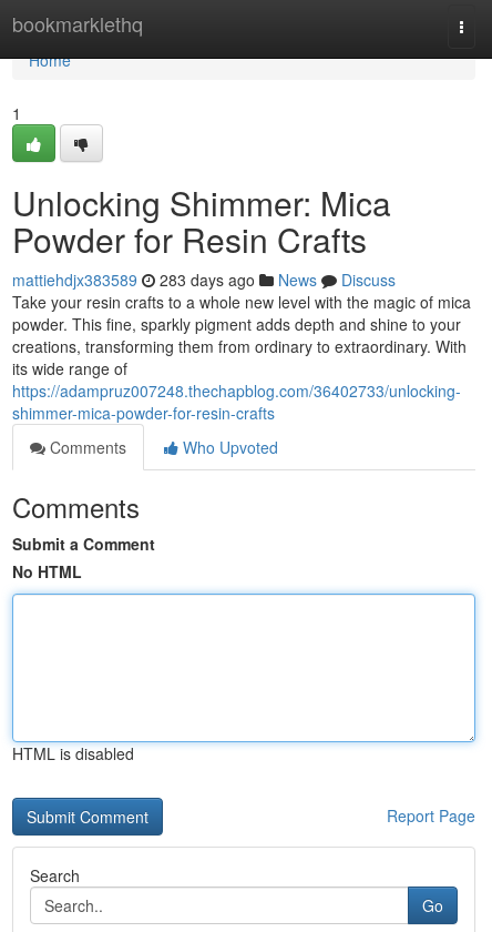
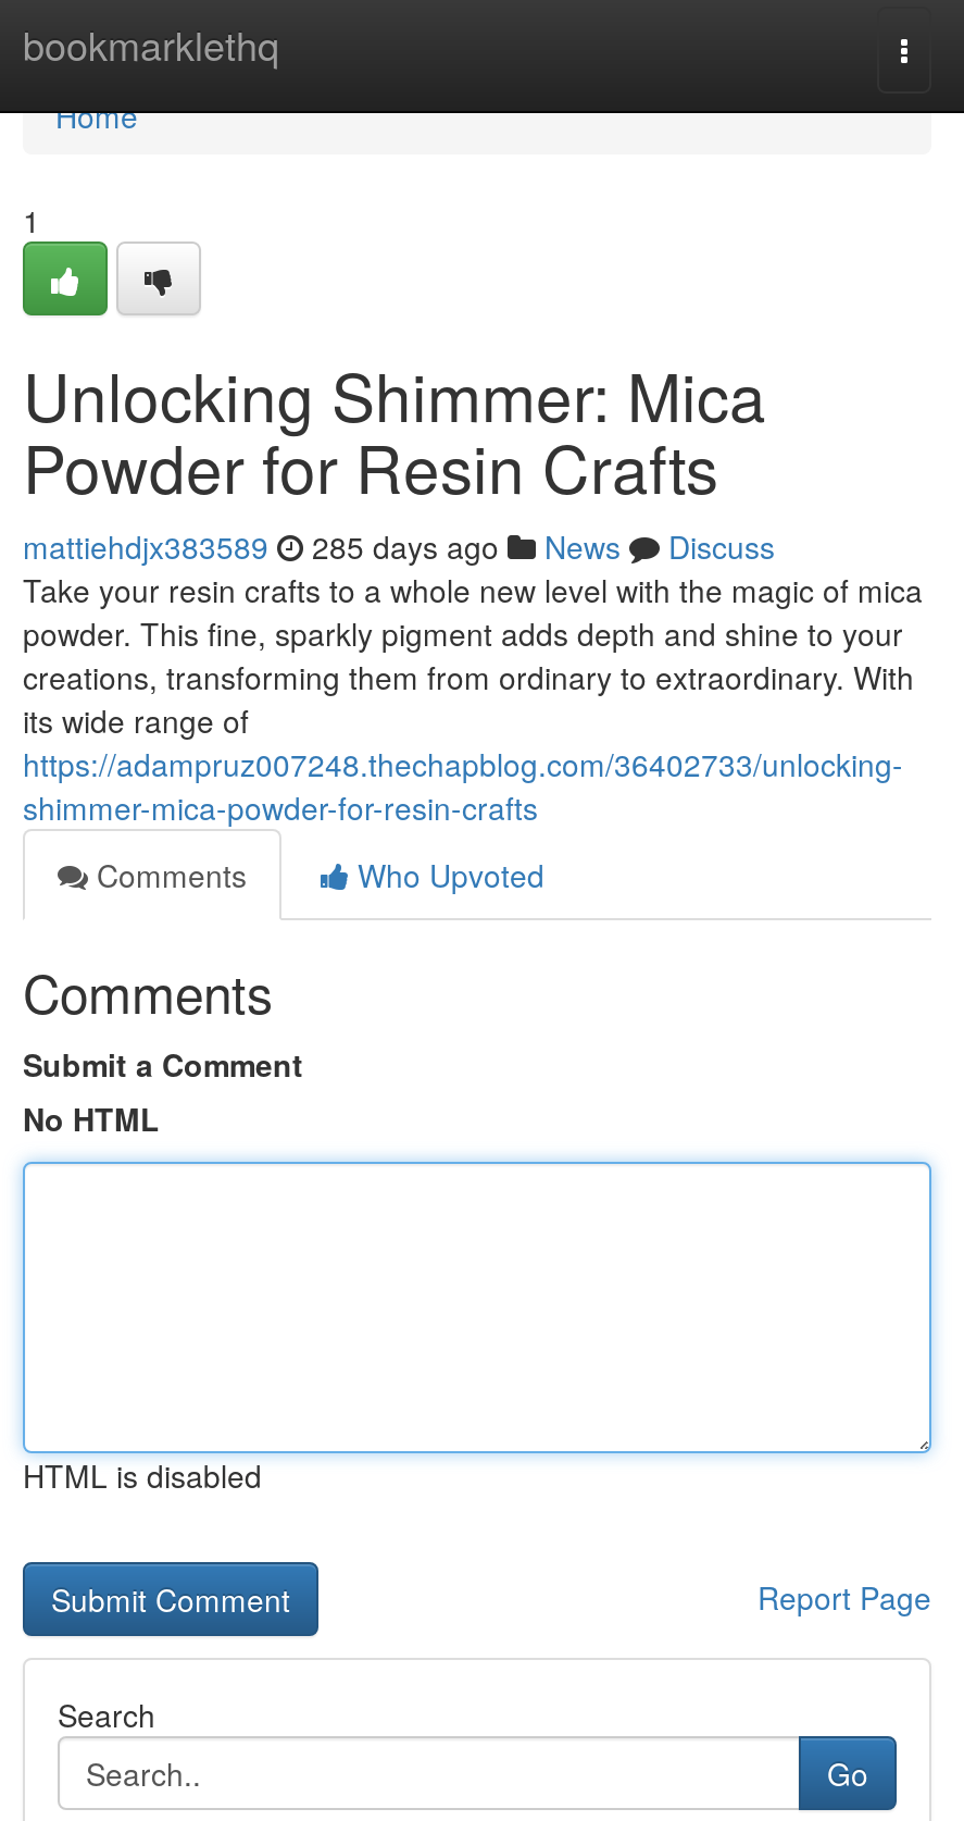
[12,269,396,291] mattiehdjx383589 283 days ago News Discuss -> [23,524,775,568] mattiehdjx383589 285 days ago News Discuss

